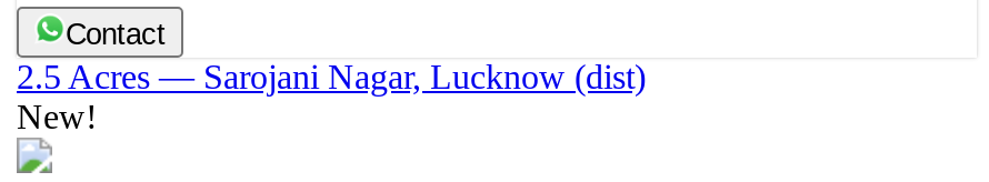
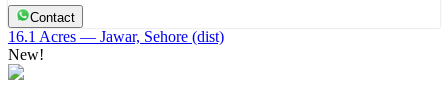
[17,59,646,96] 2.5 Acres— Sarojani Nagar, Lucknow (dist) -> [8,28,224,45] 16.1 Acres— Jawar, Sehore (dist)

